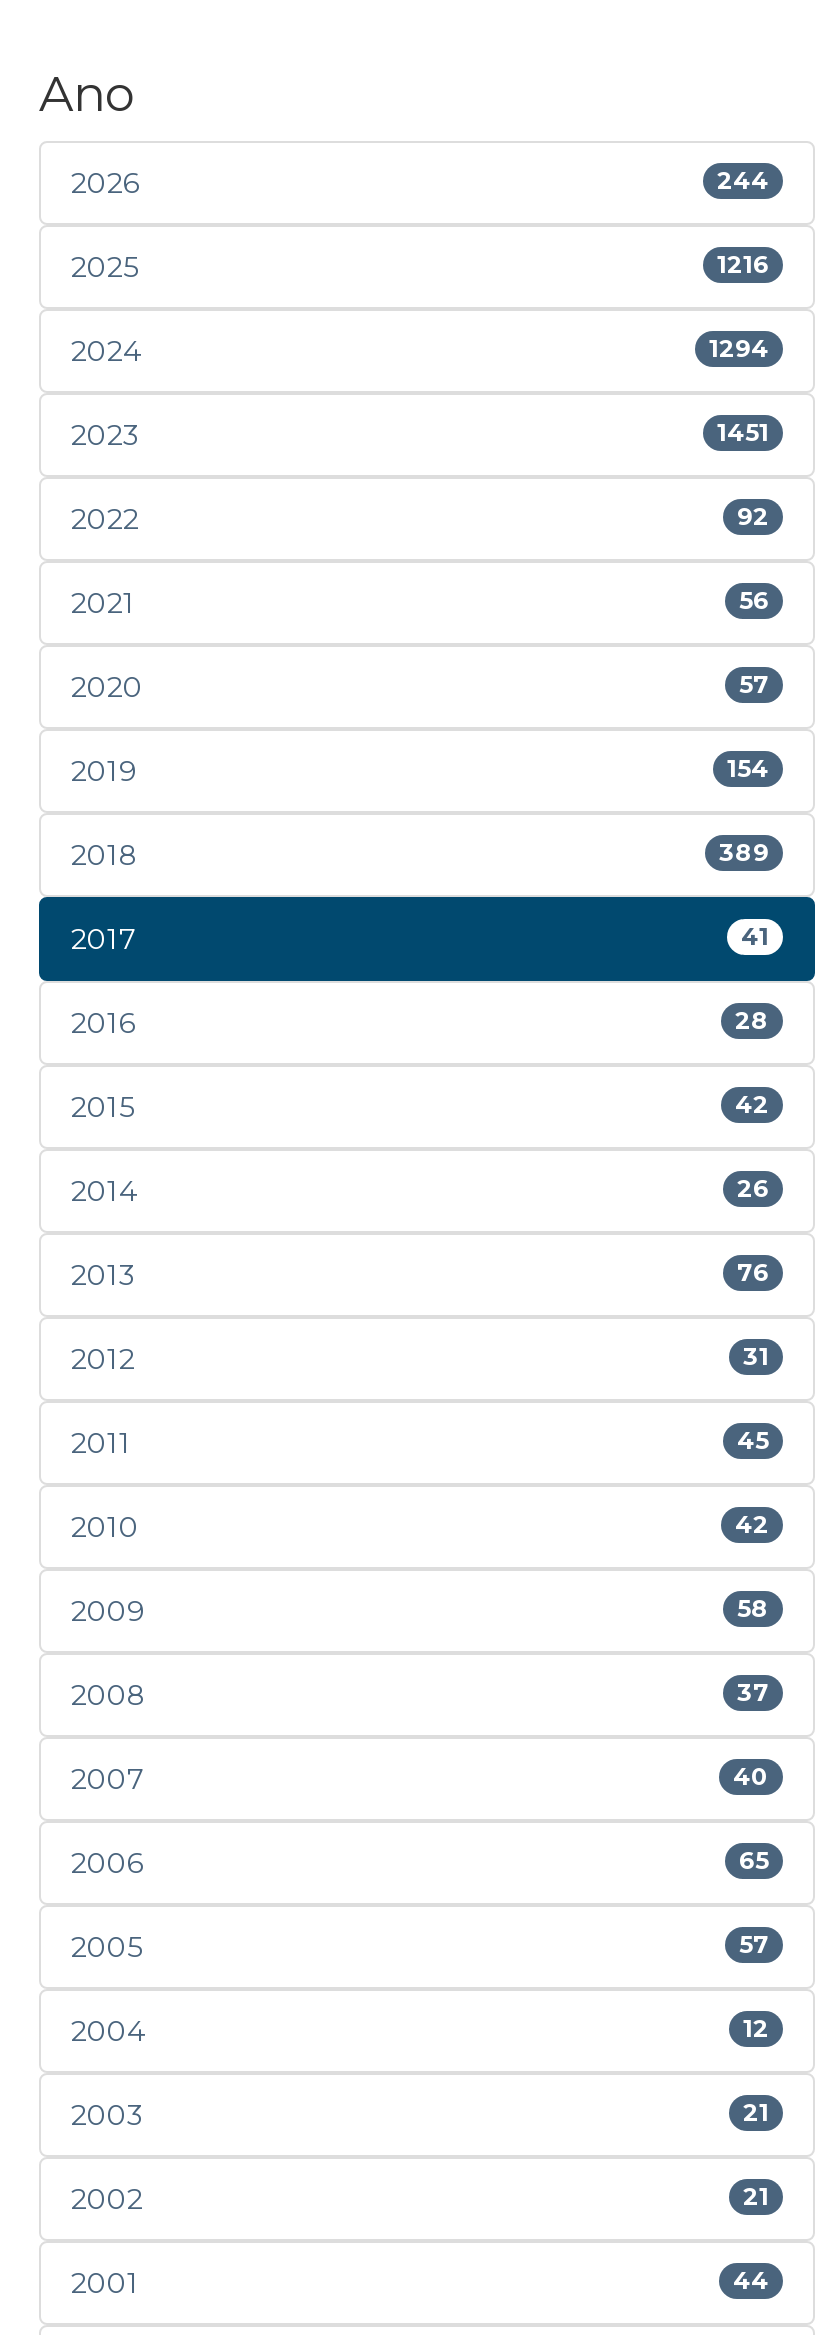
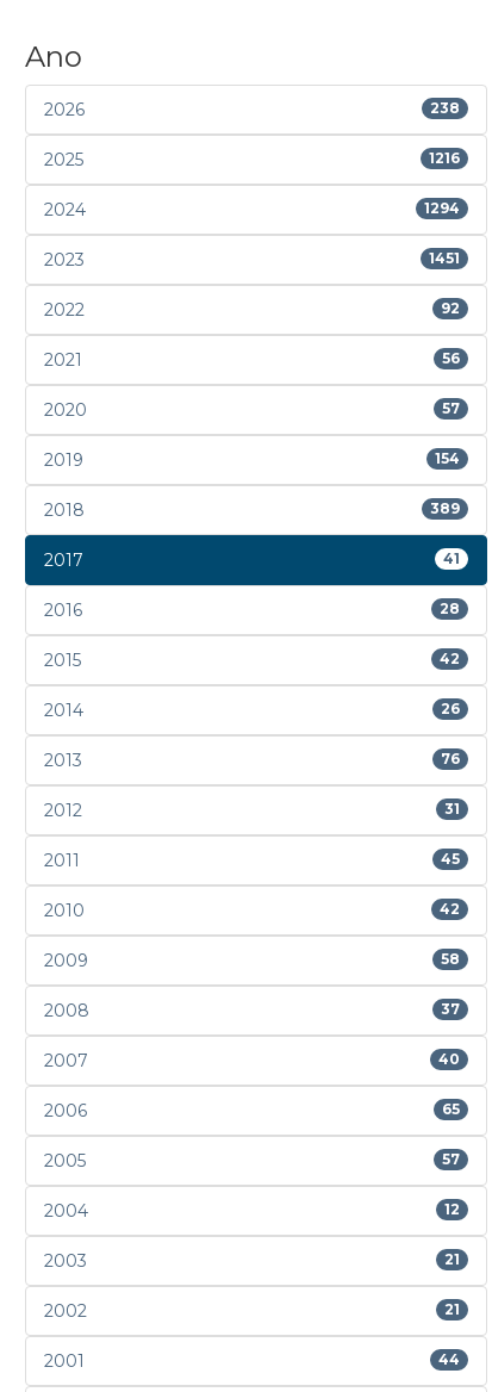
[717,165,769,195] 244 -> [430,99,460,117] 238

